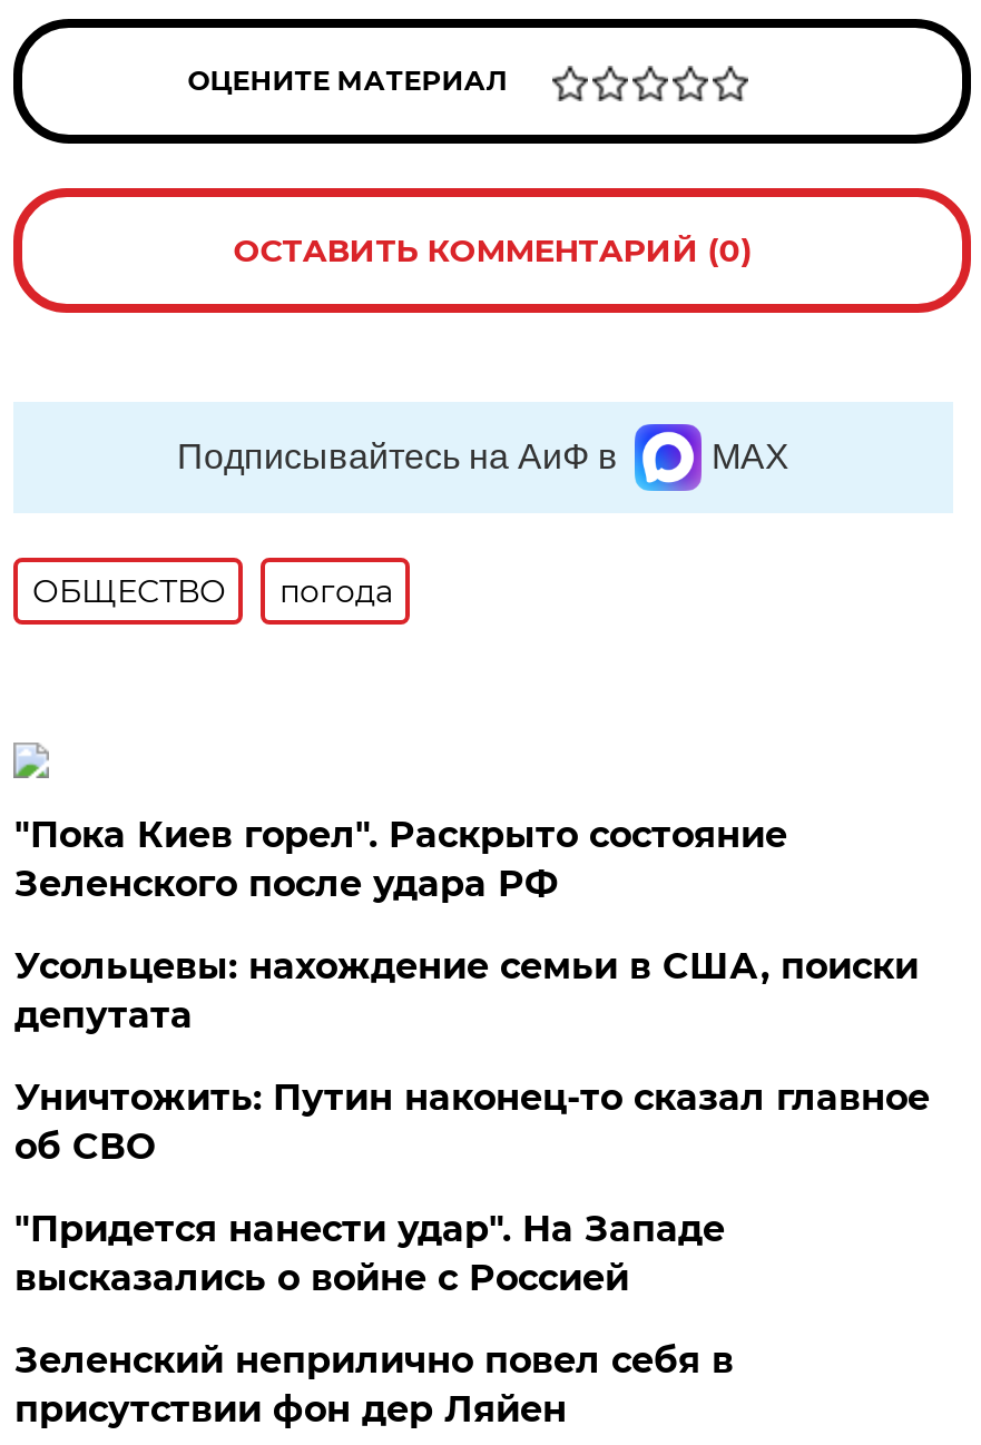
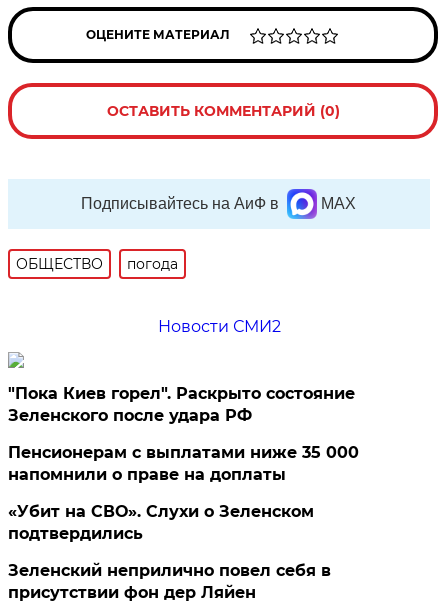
none -> [158,317,281,336] Новости СМИ2
moved [14,814,787,905] -> [8,384,355,425]: "Пока Киев горел". Раскрыто состояние | Зеленского после удара РФ
[14,945,930,1299] Усольцевы: нахождение семьи в США, поиски | депутата | Уничтожить: Путин наконец-то сказал главное | об СВО | "Придется нанести удар". На Западе | высказались о войне с Россией -> [8,443,359,543] Пенсионерам с выплатами ниже 35 000 | напомнили о праве на доплаты | «Убит на СВО». Слухи о Зеленском | подтвердились

